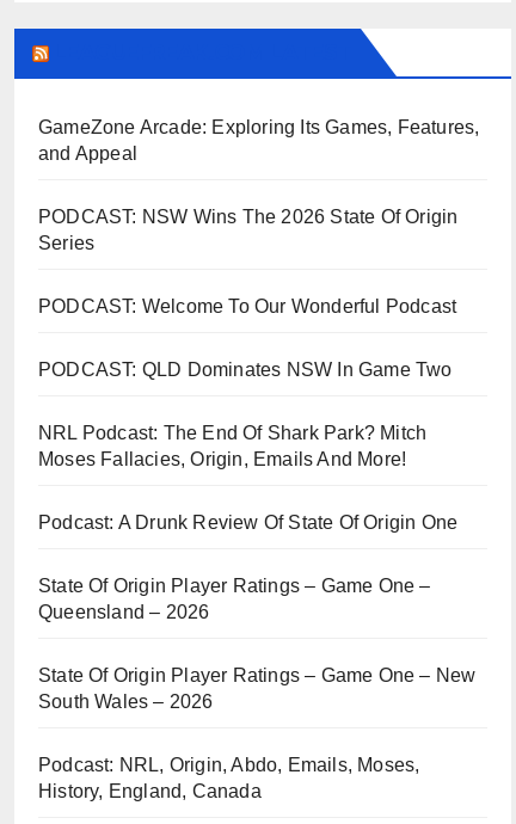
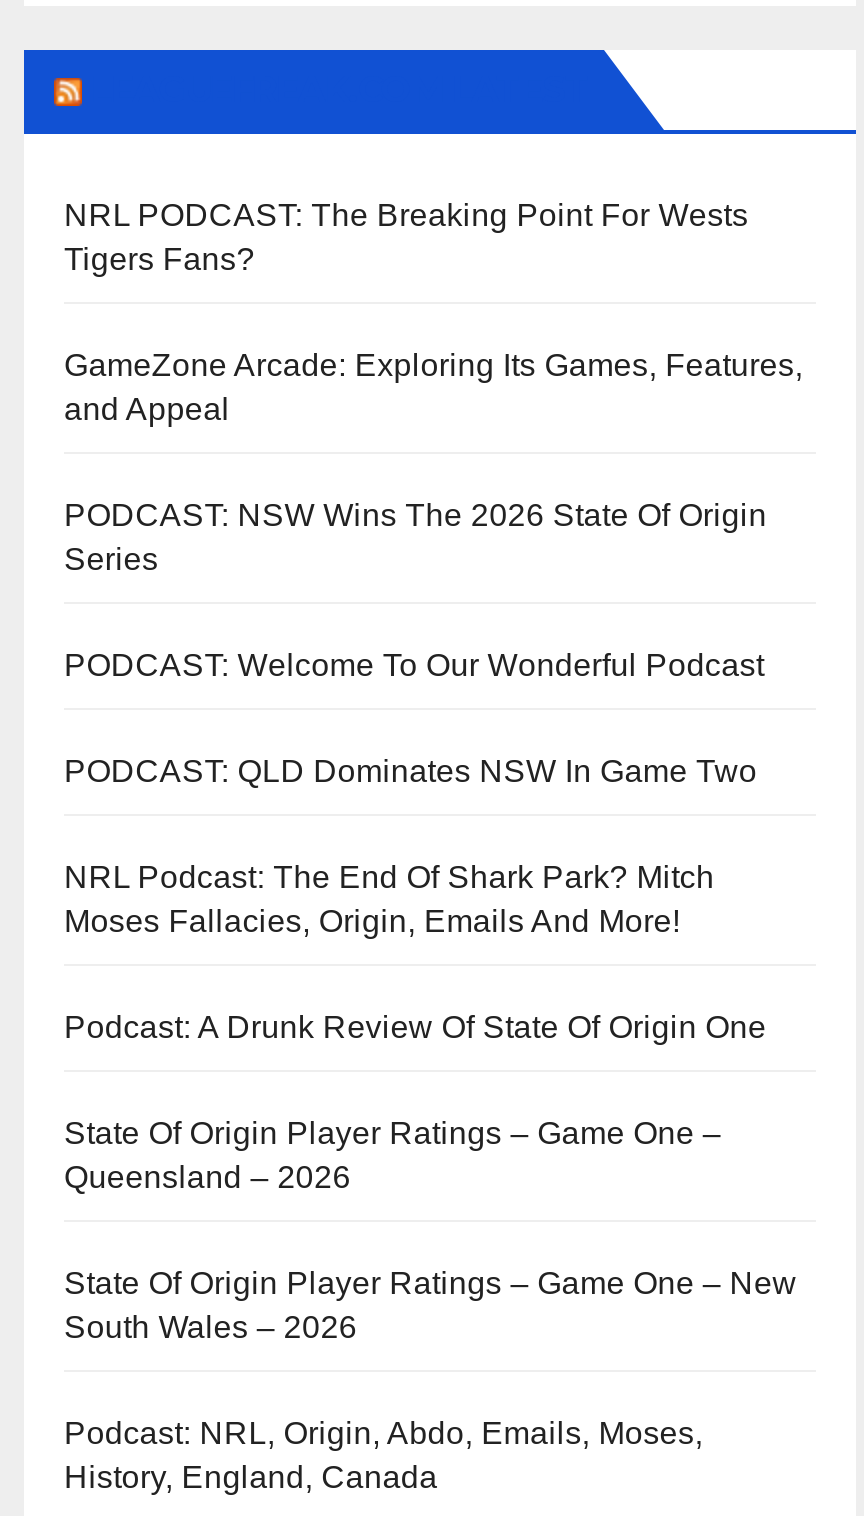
none -> [64,198,748,276] NRL PODCAST: The Breaking Point For Wests | Tigers Fans?

